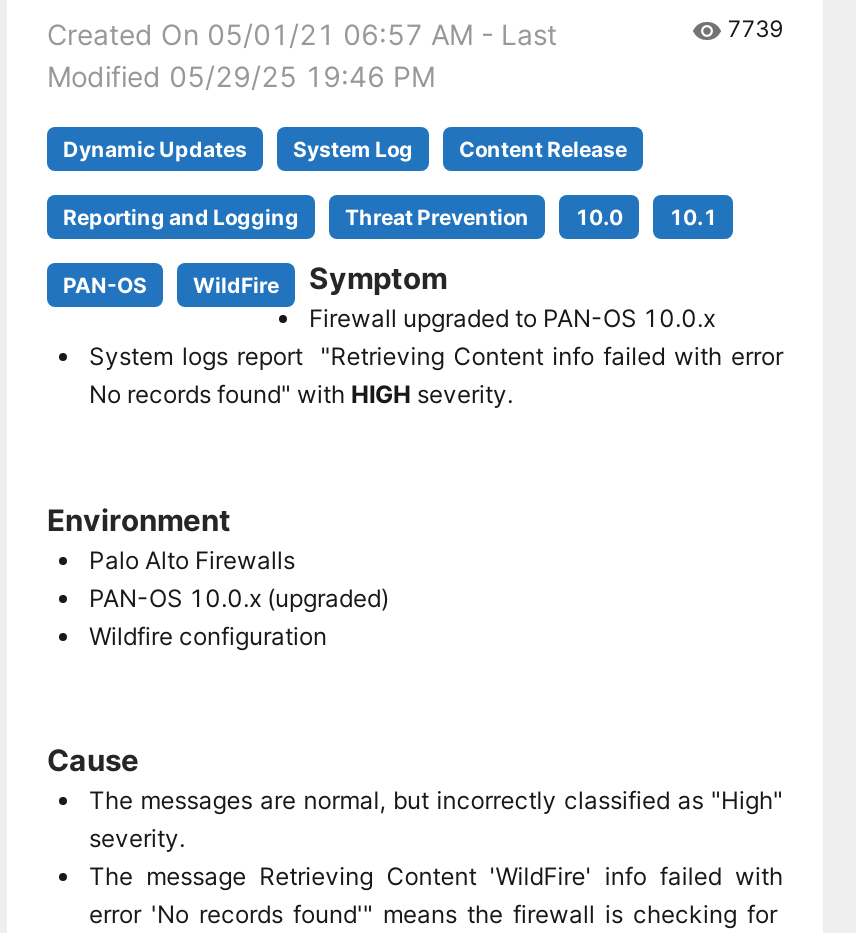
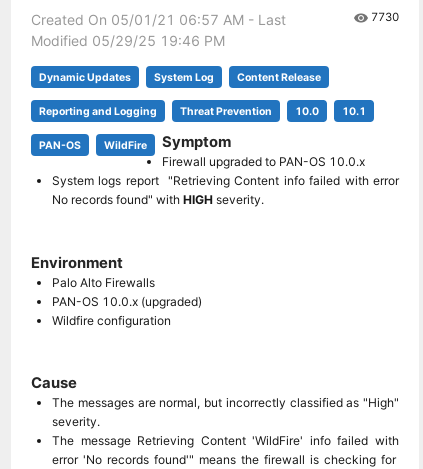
[727,15,783,43] 7739 -> [371,10,399,24] 7730

